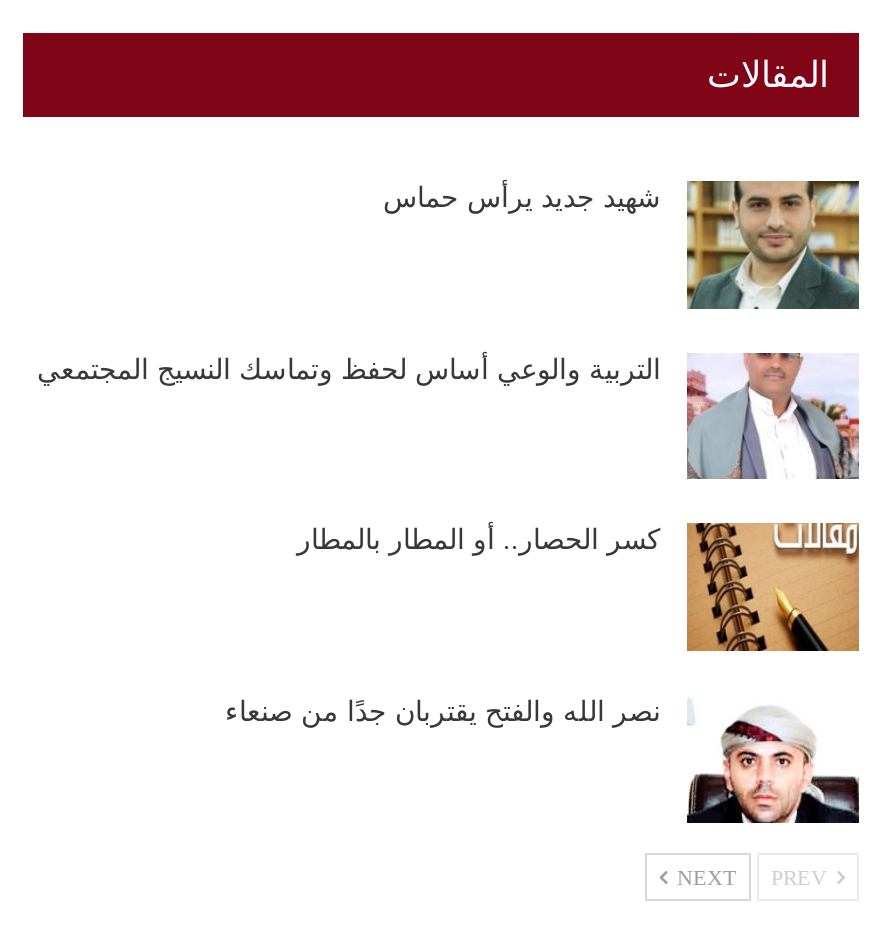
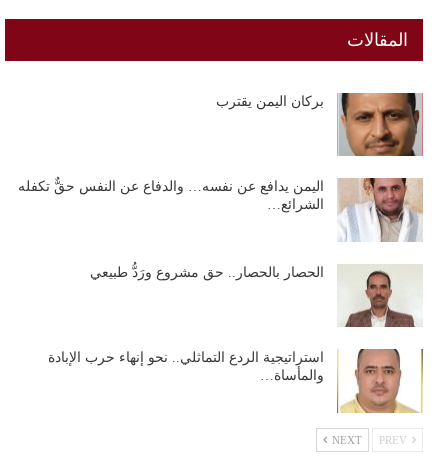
[383,180,861,310] [image] | شهيد جديد يرأس حماس -> [216,92,423,157] [image] | بركان اليمن يقترب
[37,352,859,480] [image] | التربية والوعي أساس لحفظ وتماسك النسيج المجتمعي -> [18,177,423,243] [image] | اليمن يدافع عن نفسه… والدفاع عن النفس حقٌّ تكفله | الشرائع…
[297,520,861,652] [image] | كسر الحصار.. أو المطار بالمطار -> [90,264,423,328] [image] | الحصار بالحصار.. حق مشروع ورَدُّ طبيعي
[225,694,861,826] [image] | نصر الله والفتح يقتربان جدًا من صنعاء -> [48,348,424,414] [image] | استراتيجية الردع التماثلي.. نحو إنهاء حرب الإبادة | والمأساة…

